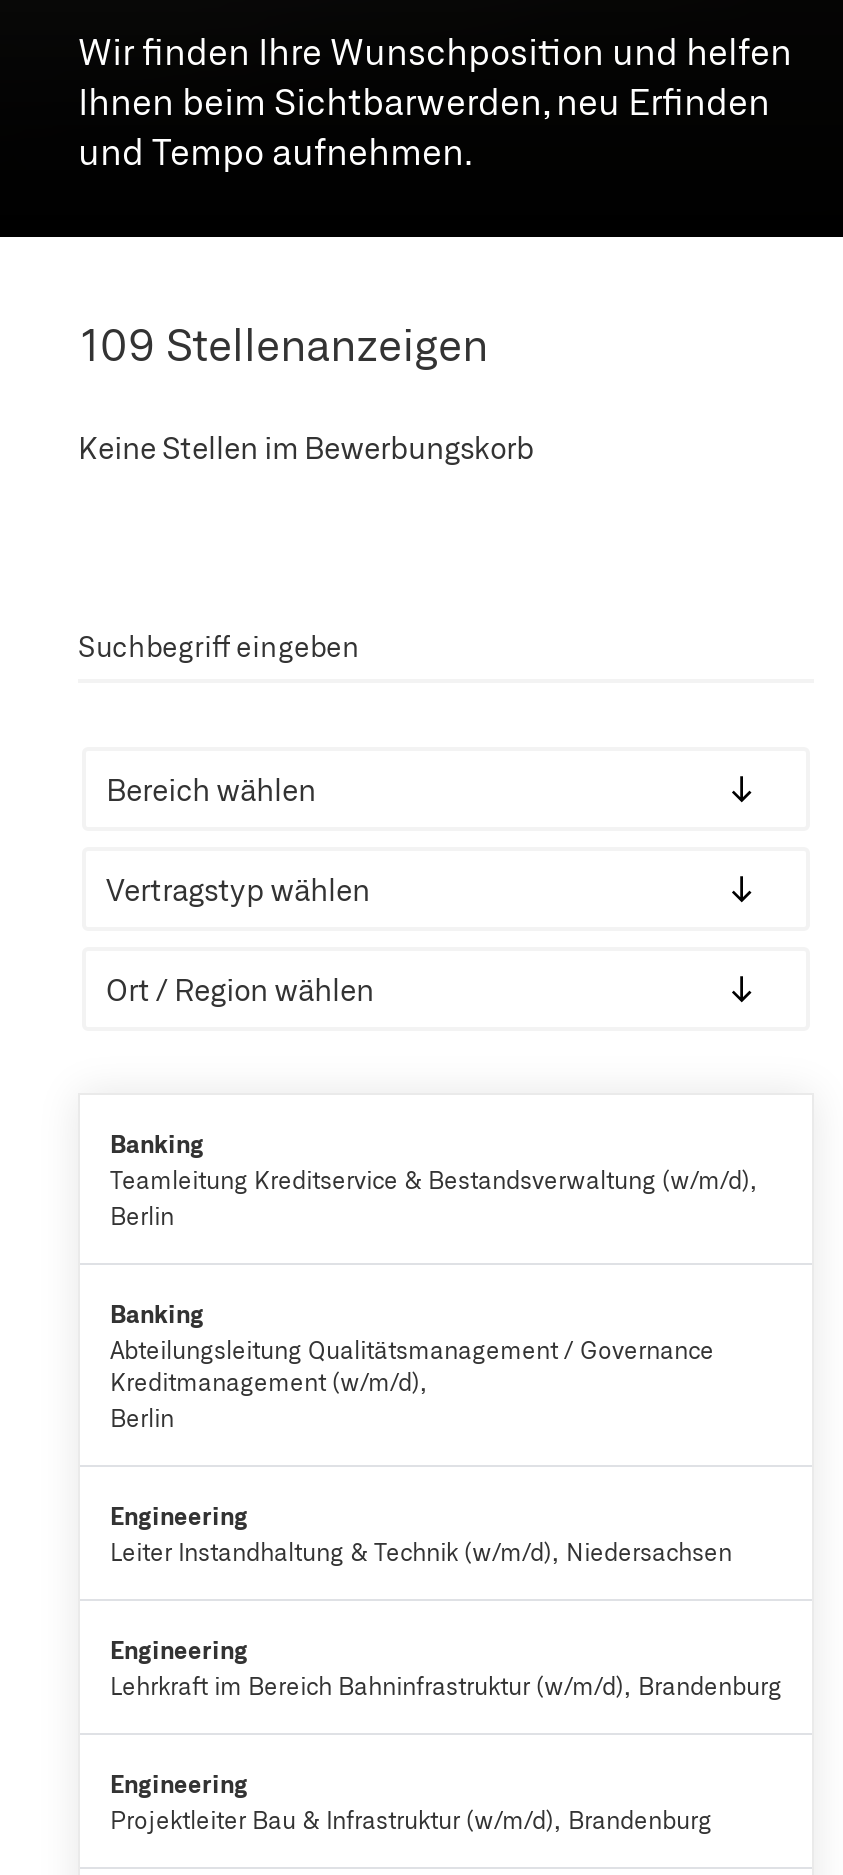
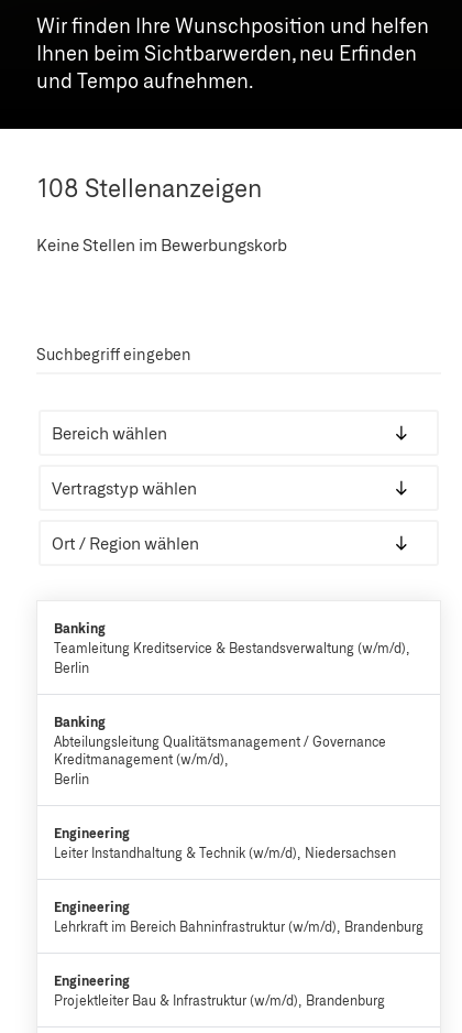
[78,318,488,370] 109 Stellenanzeigen -> [36,173,262,201] 108 Stellenanzeigen

